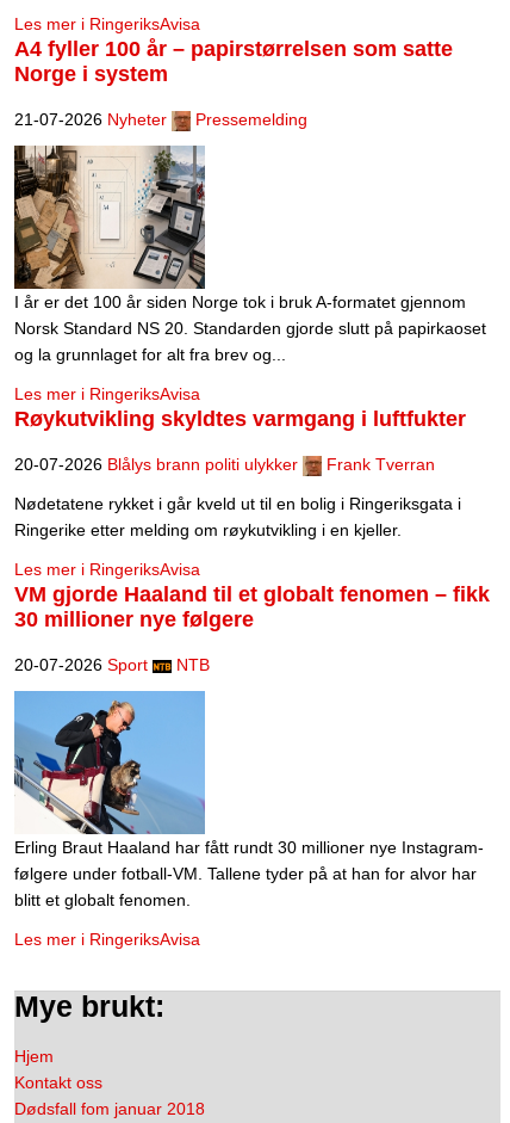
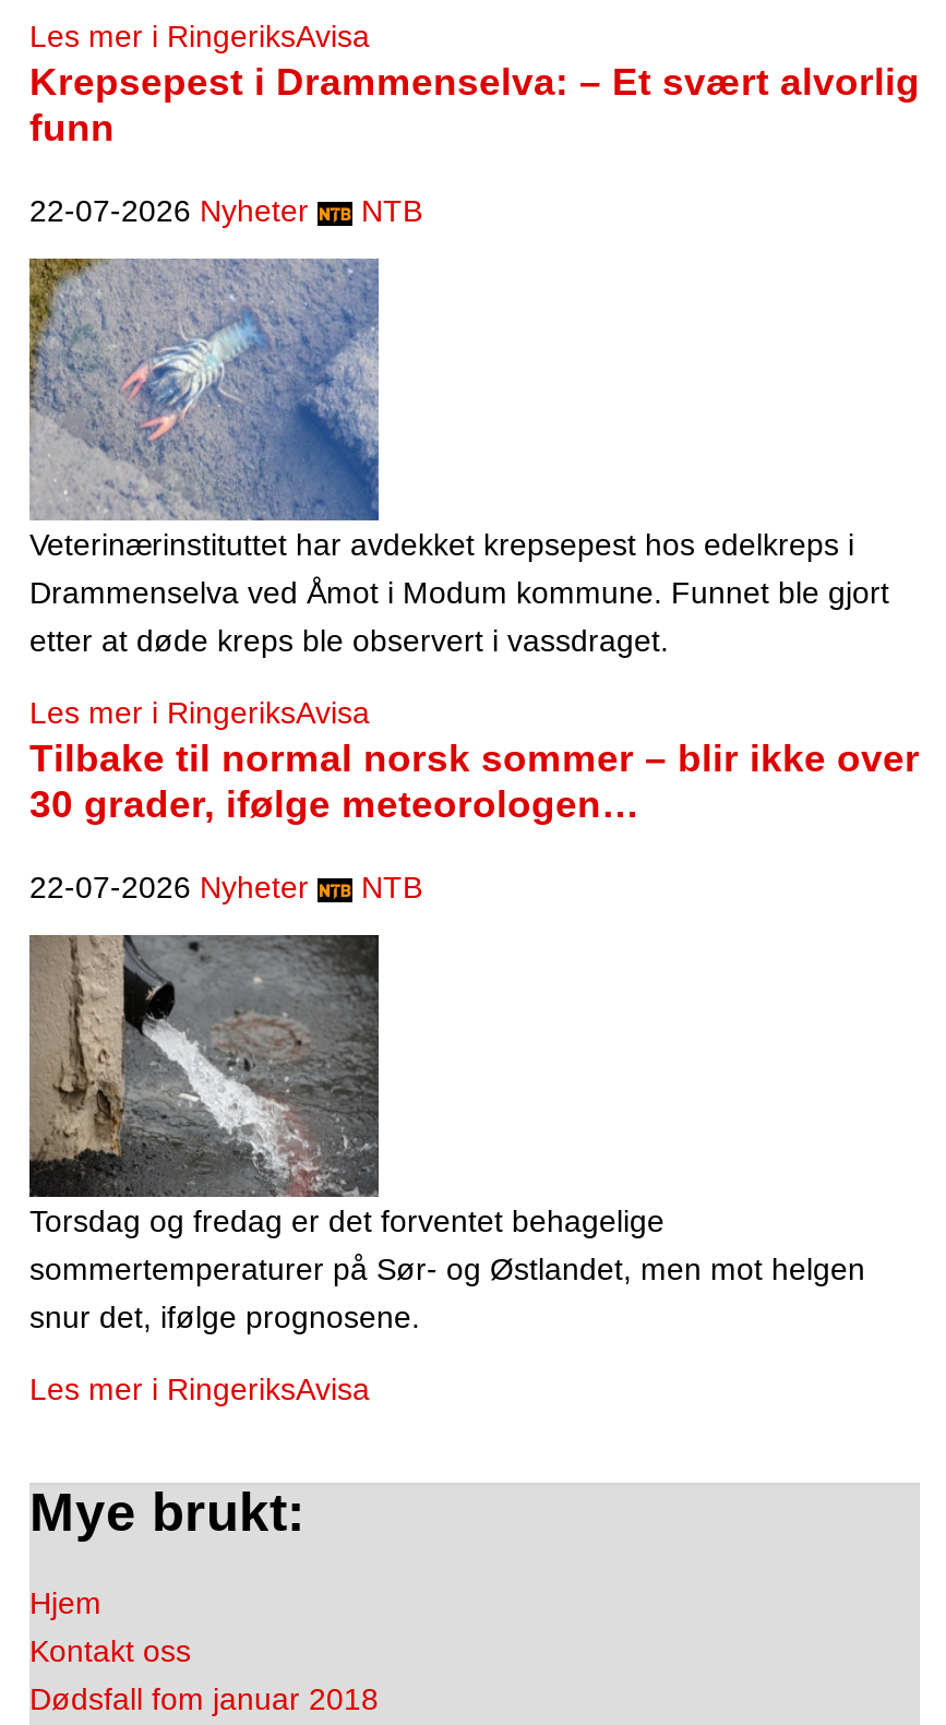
[14,37,453,86] A4 fyller 100 år – papirstørrelsen som satte | Norge i system -> [29,60,920,149] Krepsepest i Drammenselva: – Et svært alvorlig | funn
[14,110,307,129] 21-07-2026 Nyheter | Pressemelding -> [29,193,422,228] 22-07-2026 Nyheter | NTB
[13,146,486,364] [image] | I år er det 100 år siden Norge tok i bruk A-formatet gjennom | Norsk Standard NS 20. Standarden gjorde slutt på papirkaoset | og la grunnlaget for alt fra brev og... -> [27,256,889,658] [image] | Veterinærinstituttet har avdekket krepsepest hos edelkreps i | Drammenselva ved Åmot i Modum kommune. Funnet ble gjort | etter at døde kreps ble observert i vassdraget.
[14,407,490,674] Røykutvikling skyldtes varmgang i luftfukter | 20-07-2026 Blålys brann politi ulykker | Frank Tverran | Nødetatene rykket i går kveld ut til en bolig i Ringeriksgata i | Ringerike etter melding om røykutvikling i en kjeller. | Les mer i RingeriksAvisa | VM gjorde Haaland til et globalt fenomen – fikk | 30 millioner nye følgere | 20-07-2026 Sport -> [29,736,920,905] Tilbake til normal norsk sommer – blir ikke over | 30 grader, ifølge meteorologen… | 22-07-2026 Nyheter
[13,690,484,909] [image] | Erling Braut Haaland har fått rundt 30 millioner nye Instagram- | følgere under fotball-VM. Tallene tyder på at han for alvor har | blitt et globalt fenomen. -> [27,933,865,1334] [image] | Torsdag og fredag er det forventet behagelige | sommertemperaturer på Sør- og Østlandet, men mot helgen | snur det, ifølge prognosene.

